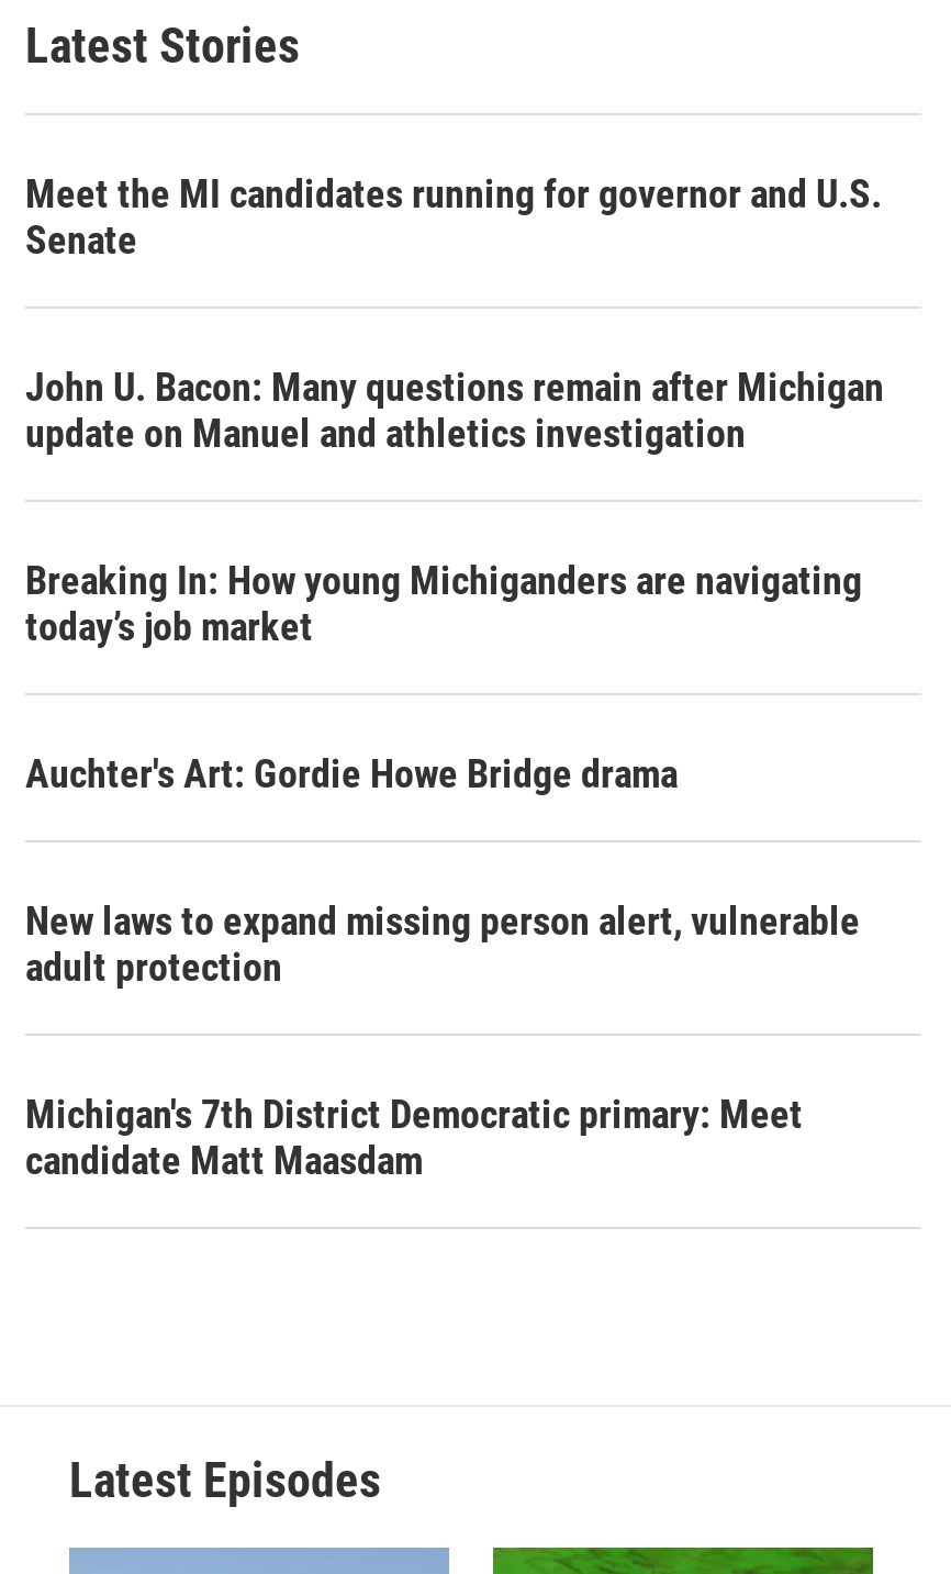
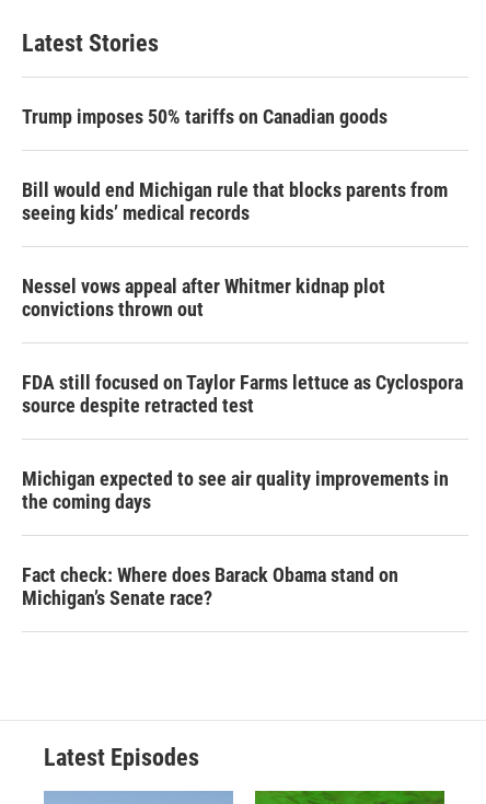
[25,170,882,263] Meet the MI candidates running for governor and U.S. | Senate -> [22,105,387,128] Trump imposes 50% tariffs on Canadian goods
[25,364,884,456] John U. Bacon: Many questions remain after Michigan | update on Manuel and athletics investigation -> [22,178,448,224] Bill would end Michigan rule that blocks parents from | seeing kids’ medical records
[25,557,862,649] Breaking In: How young Michiganders are navigating | today’s job market -> [22,275,385,321] Nessel vows appeal after Whitmer kidnap plot | convictions thrown out
[25,750,678,797] Auchter's Art: Gordie Howe Bridge drama -> [22,371,463,417] FDA still focused on Taylor Farms lettuce as Cyclospora | source despite retracted test
[25,898,860,990] New laws to expand missing person alert, vulnerable | adult protection -> [22,467,449,513] Michigan expected to see air quality improvements in | the coming days
[25,1091,803,1183] Michigan's 7th District Democratic primary: Meet | candidate Matt Maasdam -> [22,563,398,609] Fact check: Where does Barack Obama stand on | Michigan’s Senate race?

